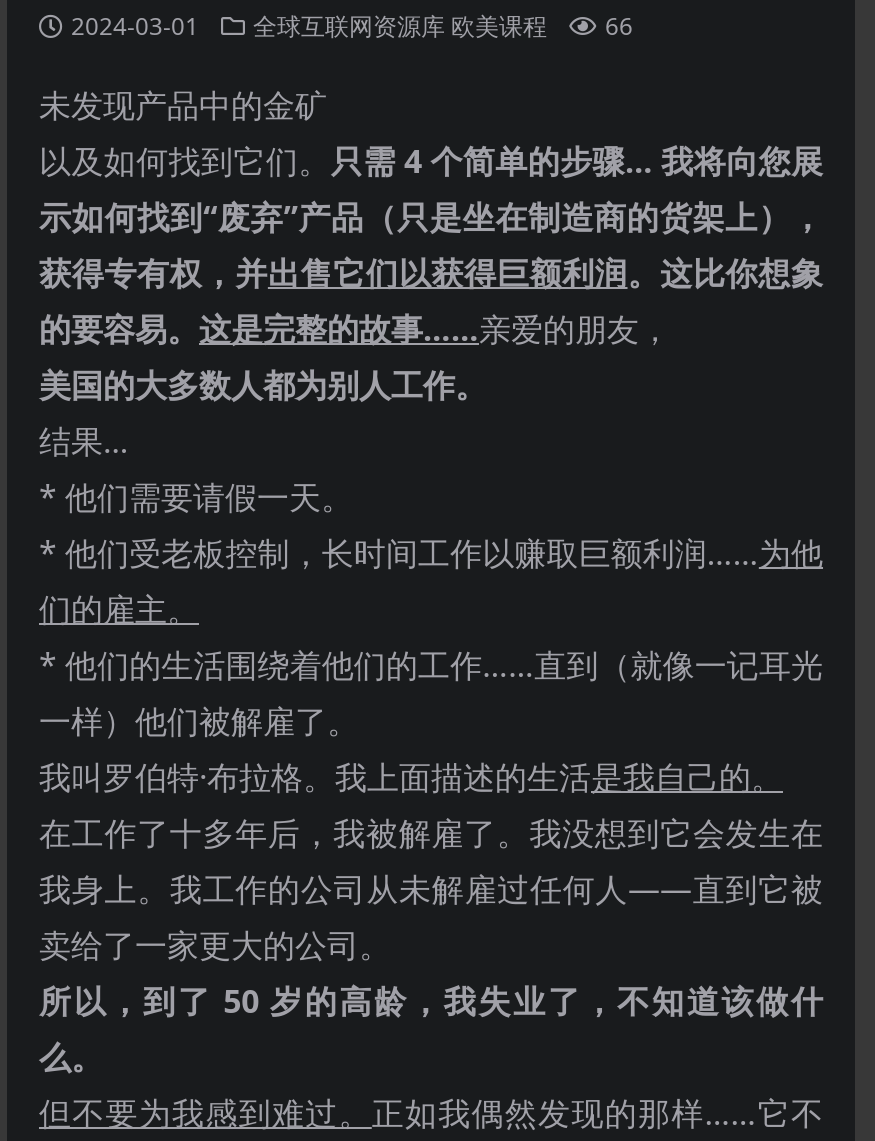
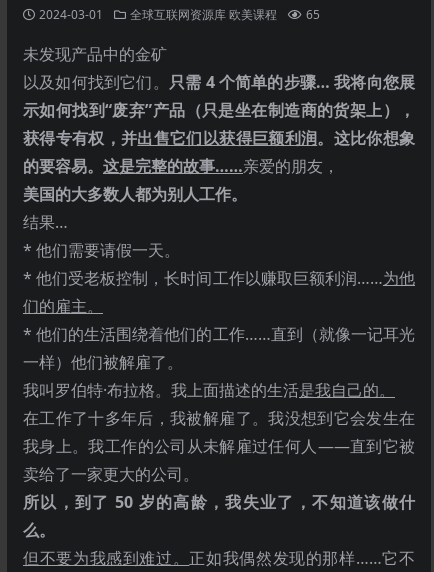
[71,9,633,43] 2024-03-01 全球互联网资源库 欧美课程 66 -> [39,6,320,23] 2024-03-01 全球互联网资源库 欧美课程 65

